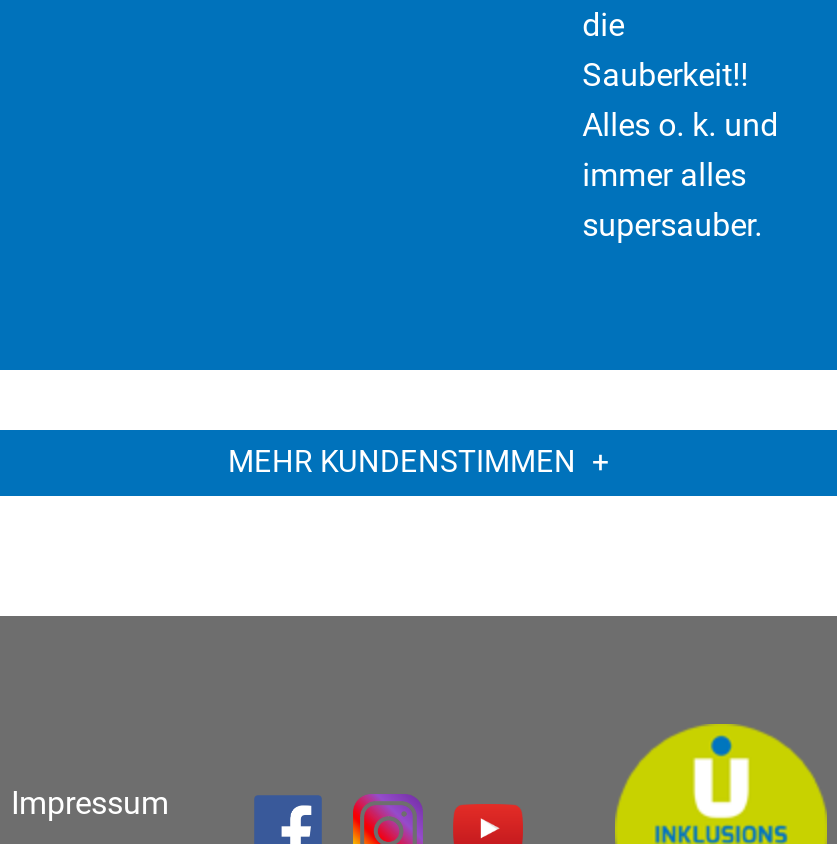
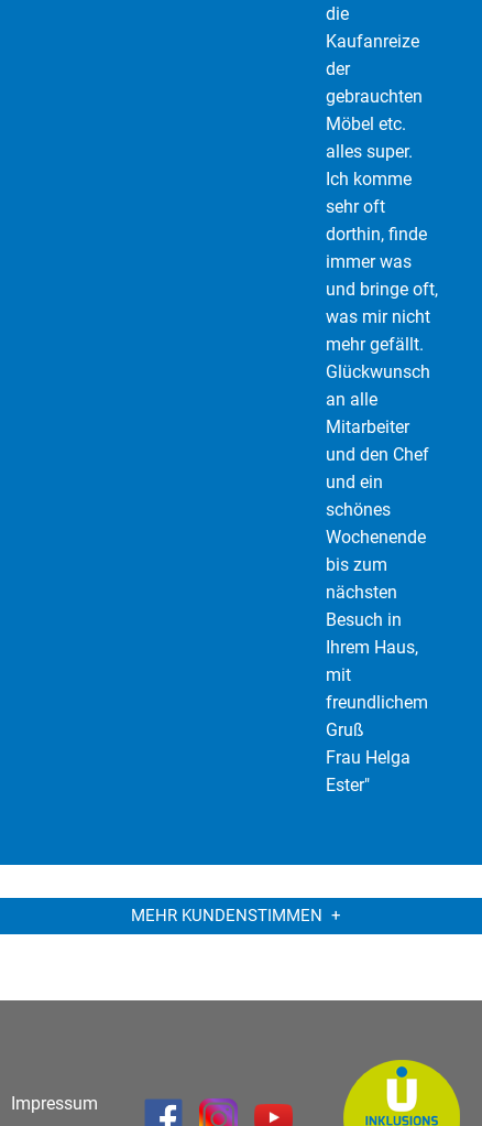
[582,57,778,245] Sauberkeit!! | Alles o. k. und | immer alles | supersauber. -> [325,31,438,796] Kaufanreize | der | gebrauchten | Möbel etc. | alles super. | Ich komme | sehr oft | dorthin, finde | immer was | und bringe oft, | was mir nicht | mehr gefällt. | Glückwunsch | an alle | Mitarbeiter | und den Chef | und ein | schönes | Wochenende | bis zum | nächsten | Besuch in | Ihrem Haus, | mit | freundlichem | Gruß | Frau Helga | Ester"

